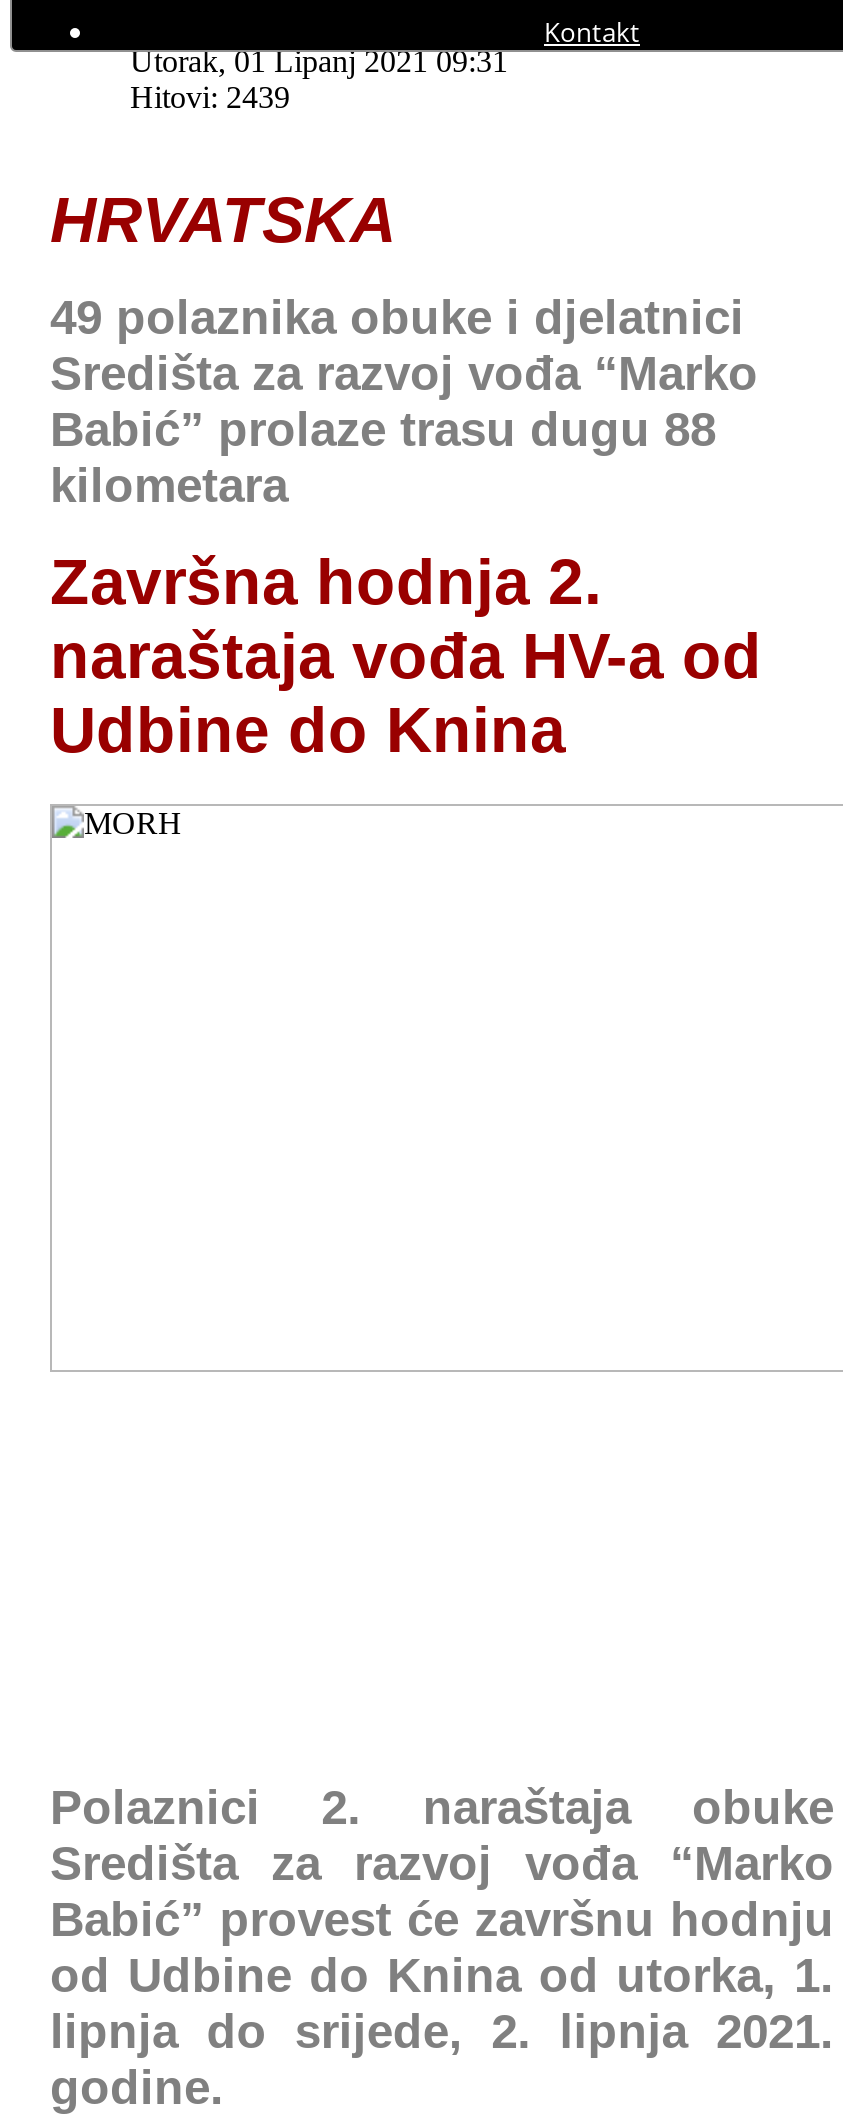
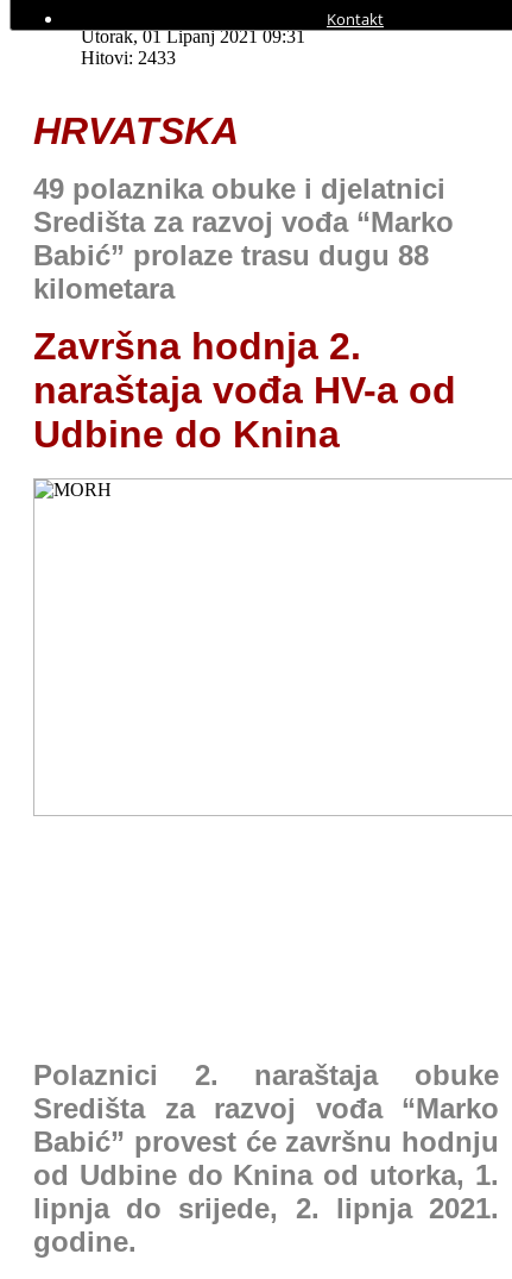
[130,81,290,115] Hitovi: 2439 -> [81,48,176,68] Hitovi: 2433

